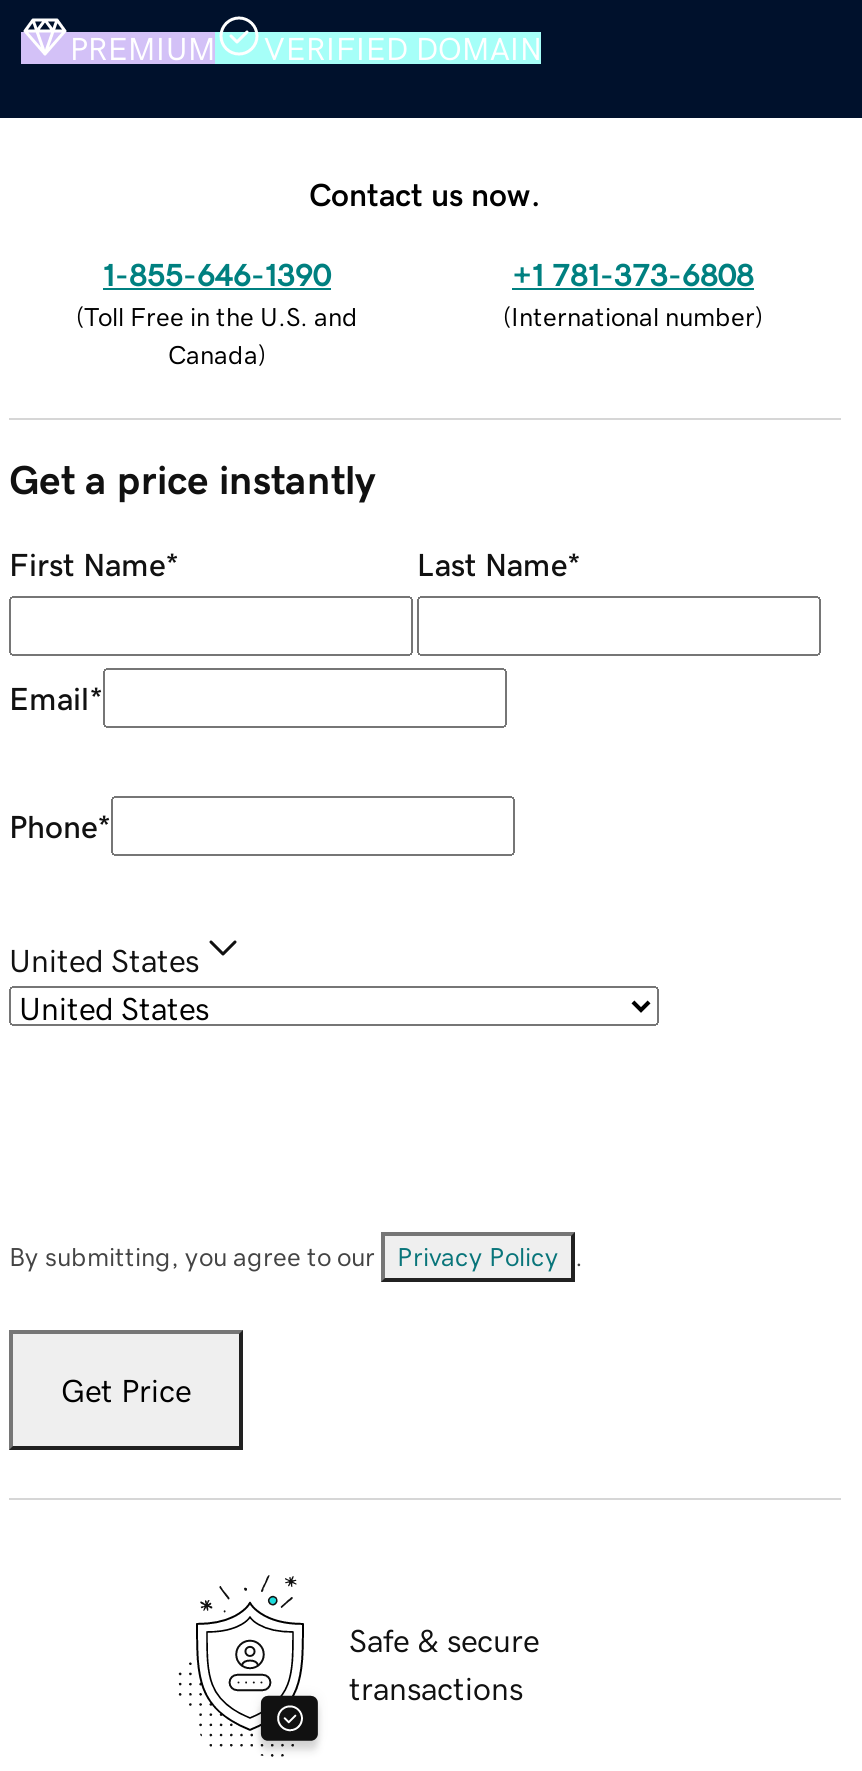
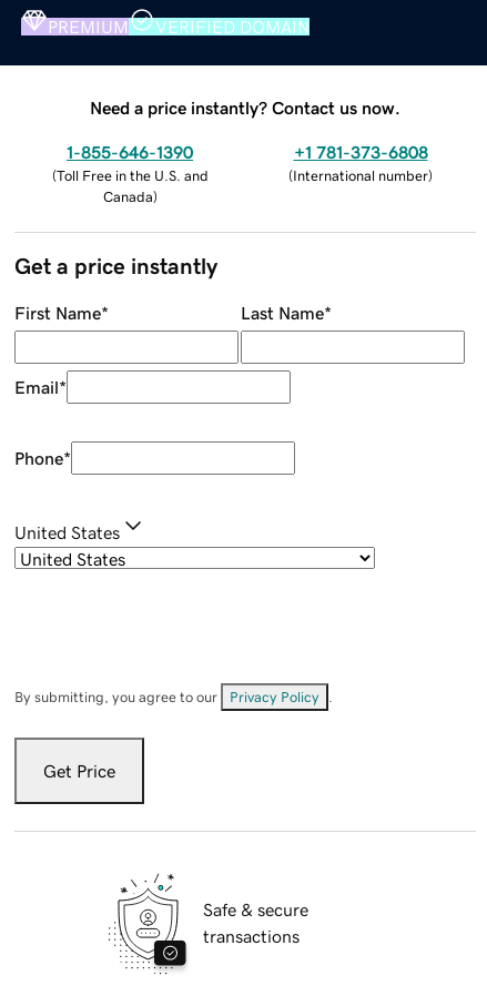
[309,177,541,209] Contact us now. -> [90,98,400,116] Need a price instantly? Contact us now.

